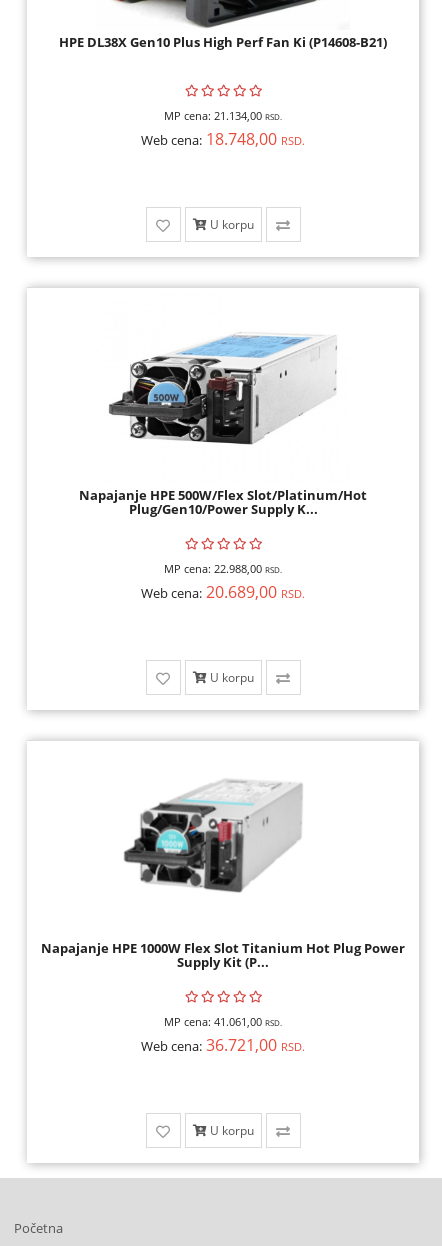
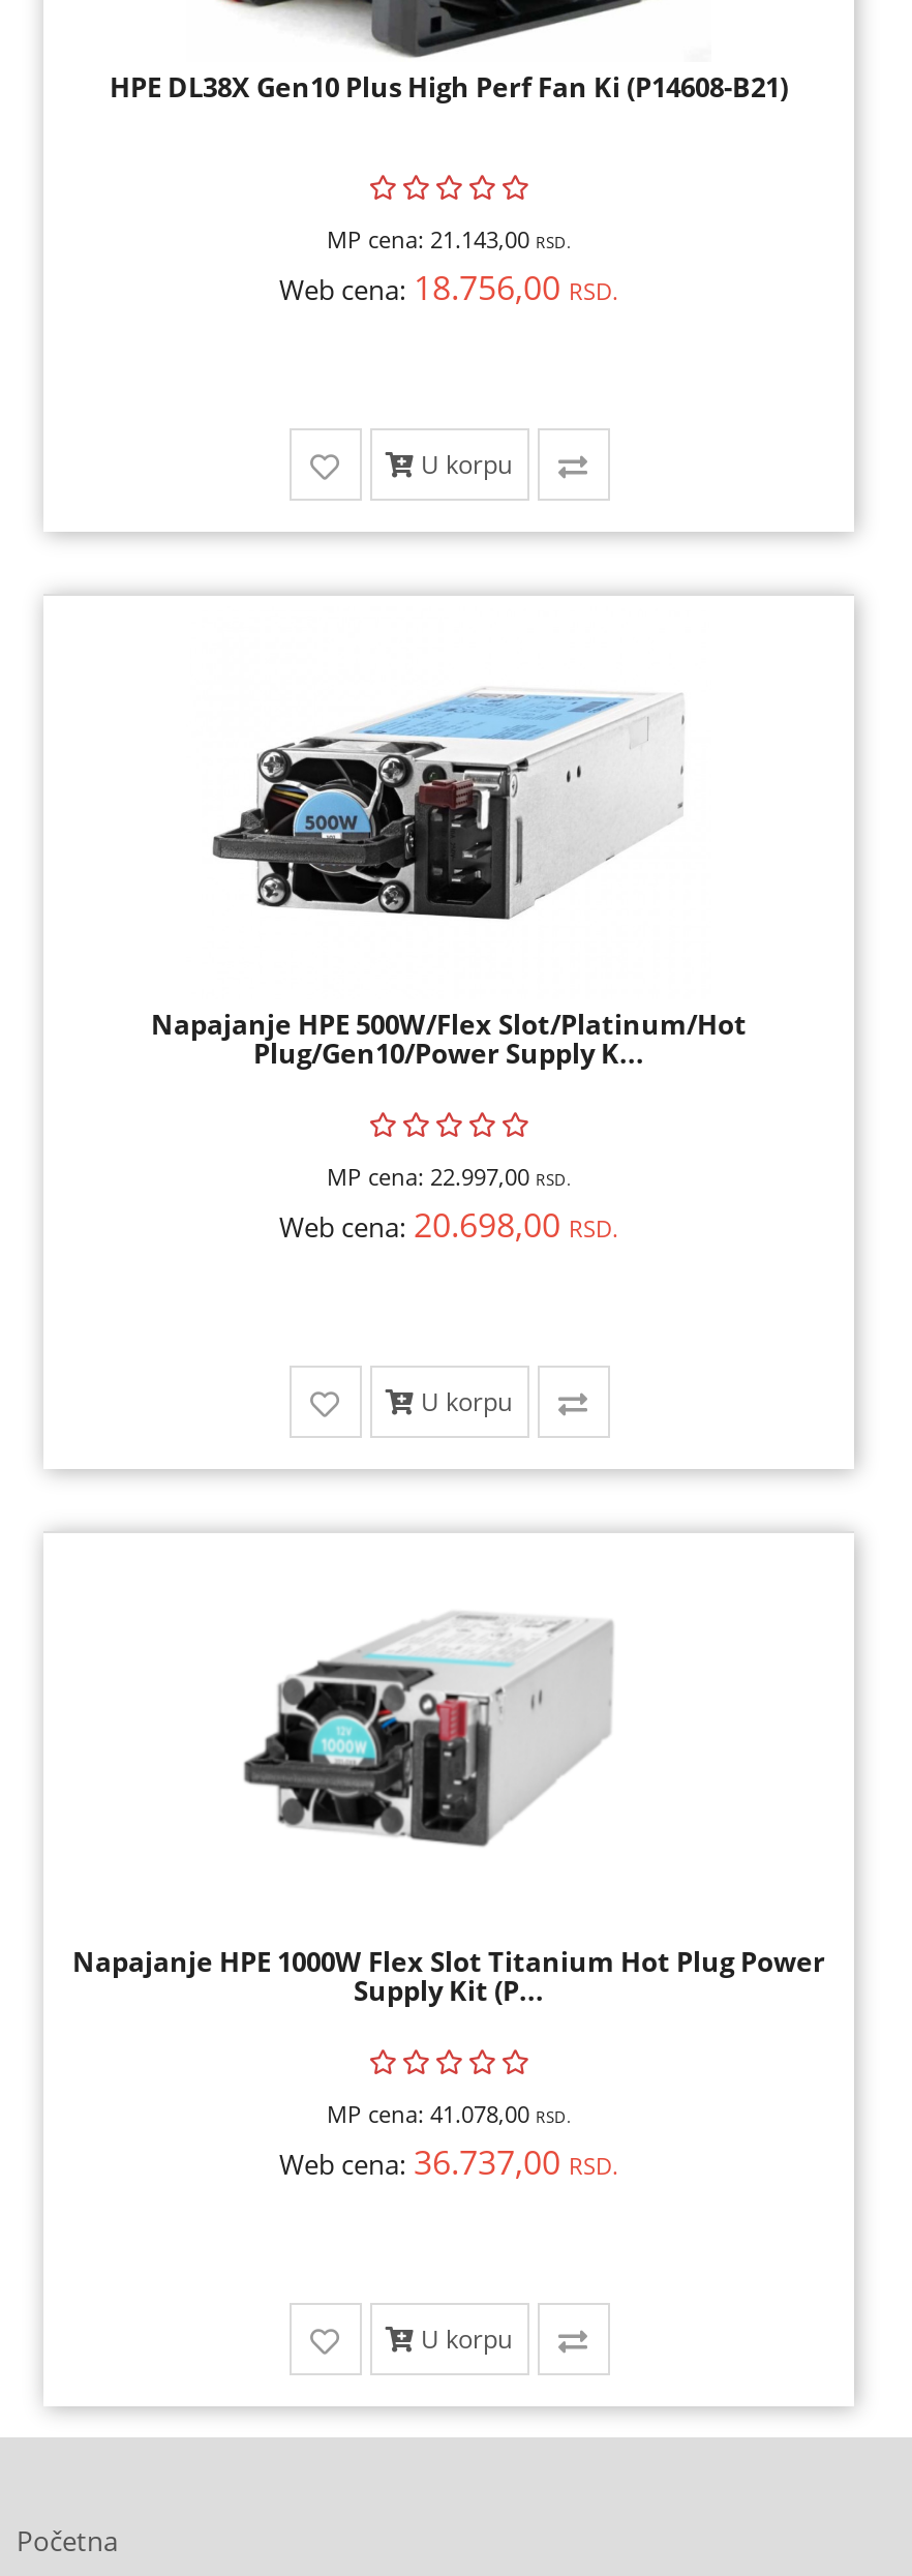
[164,108,282,123] MP cena: 21.134,00 RSD. -> [327,224,571,255] MP cena: 21.143,00 RSD.
[141,128,305,150] Web cena: 18.748,00 RSD. -> [279,265,618,311] Web cena: 18.756,00 RSD.
[164,561,282,576] MP cena: 22.988,00 RSD. -> [327,1161,571,1192] MP cena: 22.997,00 RSD.
[141,581,305,603] Web cena: 20.689,00 RSD. -> [279,1203,618,1248] Web cena: 20.698,00 RSD.
[164,1014,282,1029] MP cena: 41.061,00 RSD. -> [327,2099,571,2130] MP cena: 41.078,00 RSD.
[141,1034,305,1056] Web cena: 36.721,00 RSD. -> [279,2140,618,2186] Web cena: 36.737,00 RSD.

